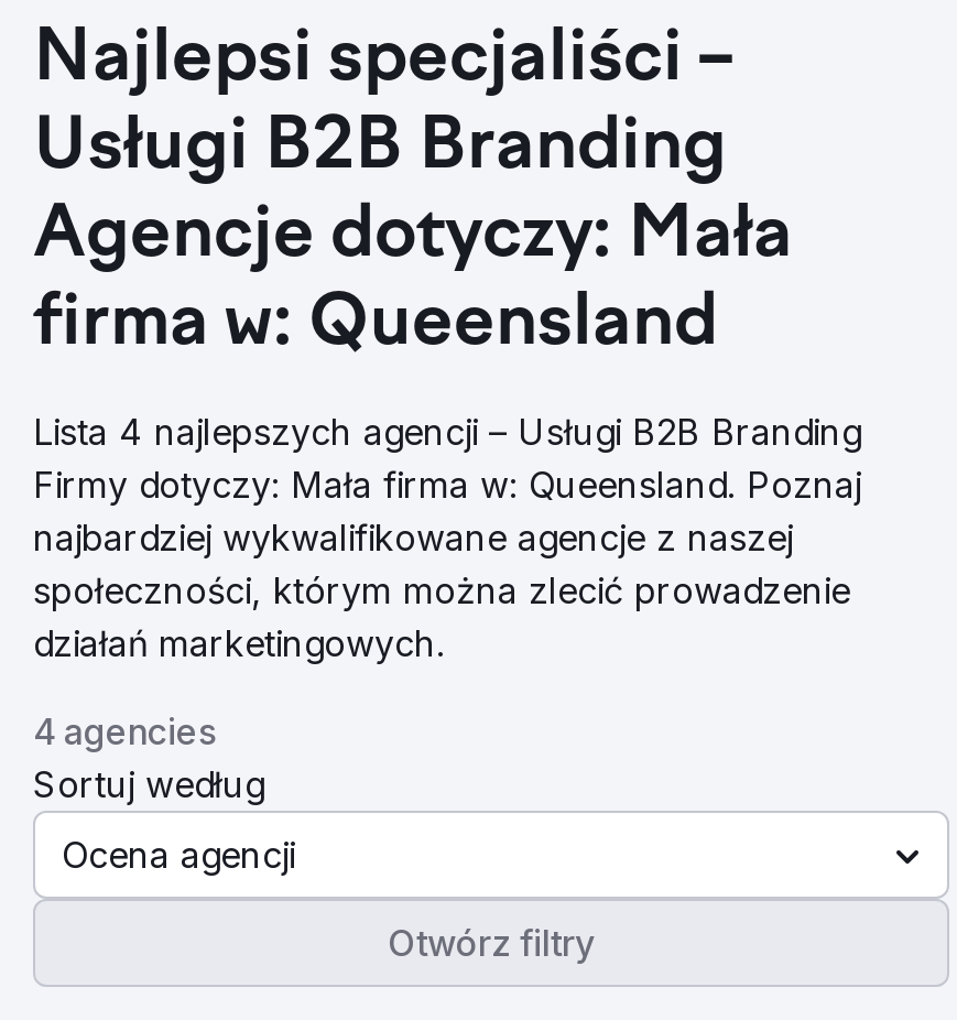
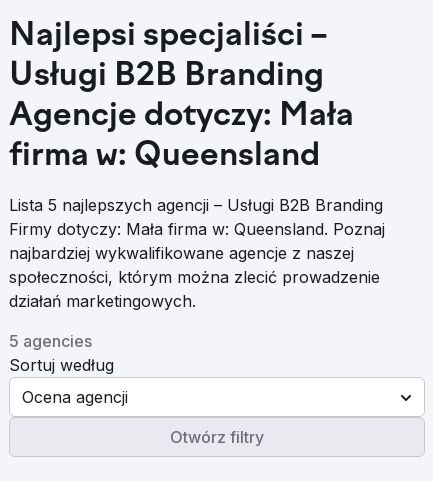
[33,410,861,454] Lista 4 najlepszych agencji – Usługi B2B Branding -> [9,195,383,215] Lista 5 najlepszych agencji – Usługi B2B Branding
[33,709,216,753] 4 agencies -> [9,331,92,351] 5 agencies

